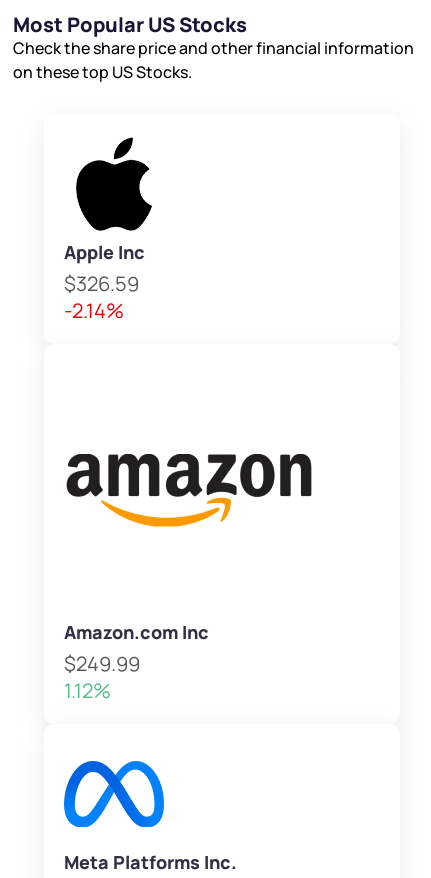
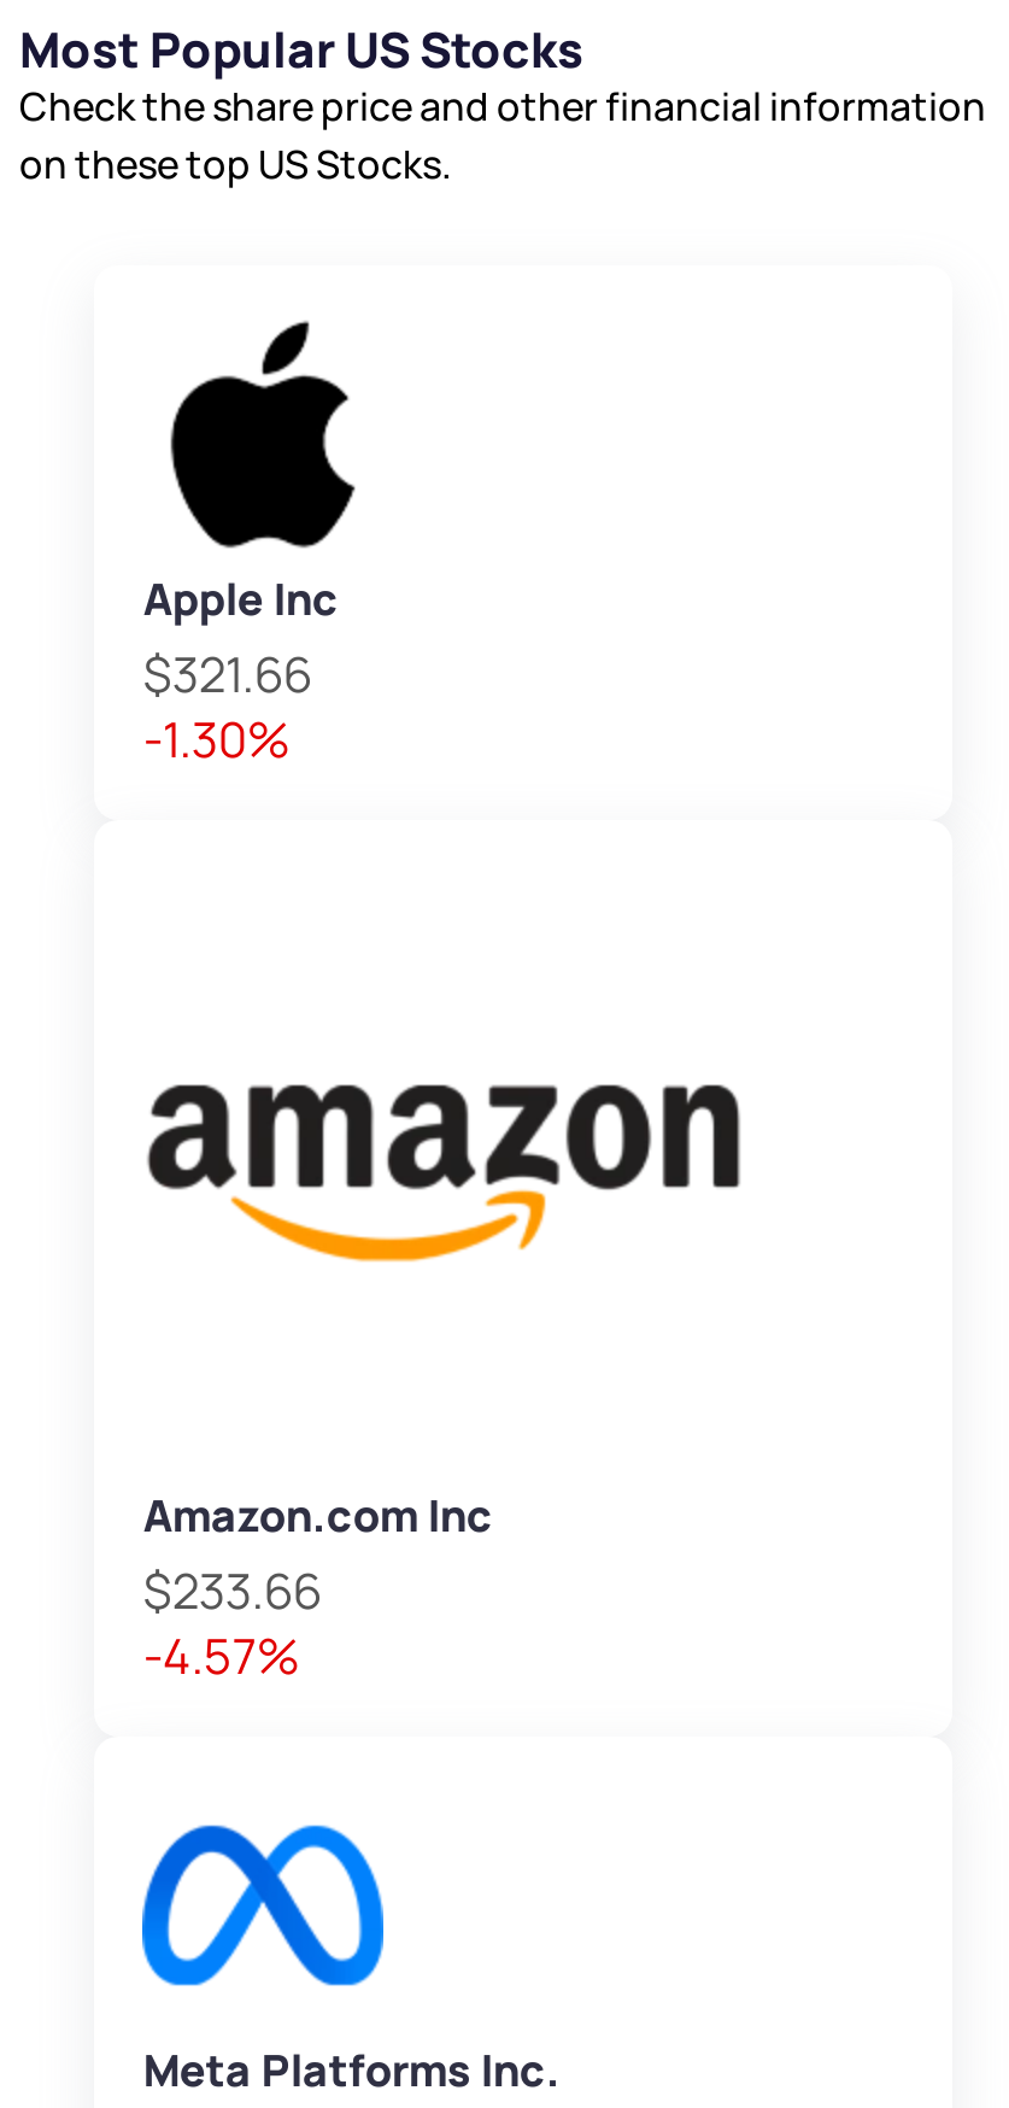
[64,270,139,297] $326.59 -> [143,643,312,708] $321.66
[64,297,124,324] -2.14% -> [143,708,290,773] -1.30%
[64,650,140,677] $249.99 -> [143,1559,321,1624] $233.66
[64,677,111,704] 1.12% -> [143,1624,300,1690] -4.57%

